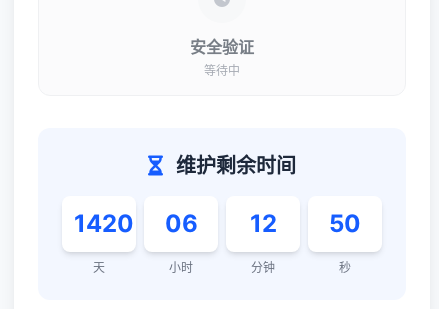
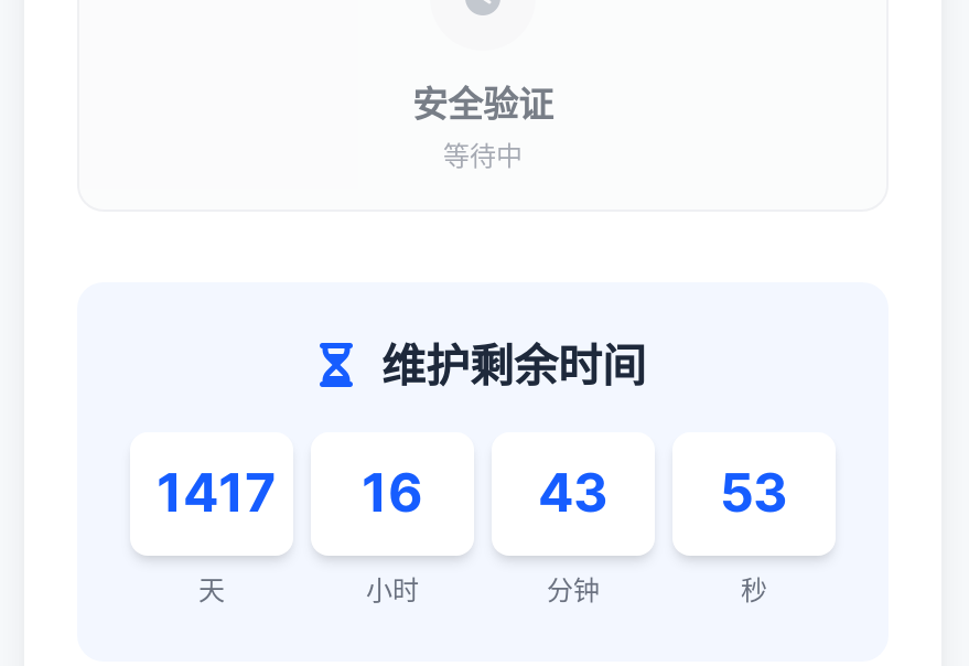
[74,209,134,238] 1420 -> [157,461,276,525] 1417
[164,209,197,238] 06 -> [362,461,423,525] 16
[249,209,276,238] 12 -> [538,461,609,525] 43
[329,209,361,238] 50 -> [720,461,788,525] 53

